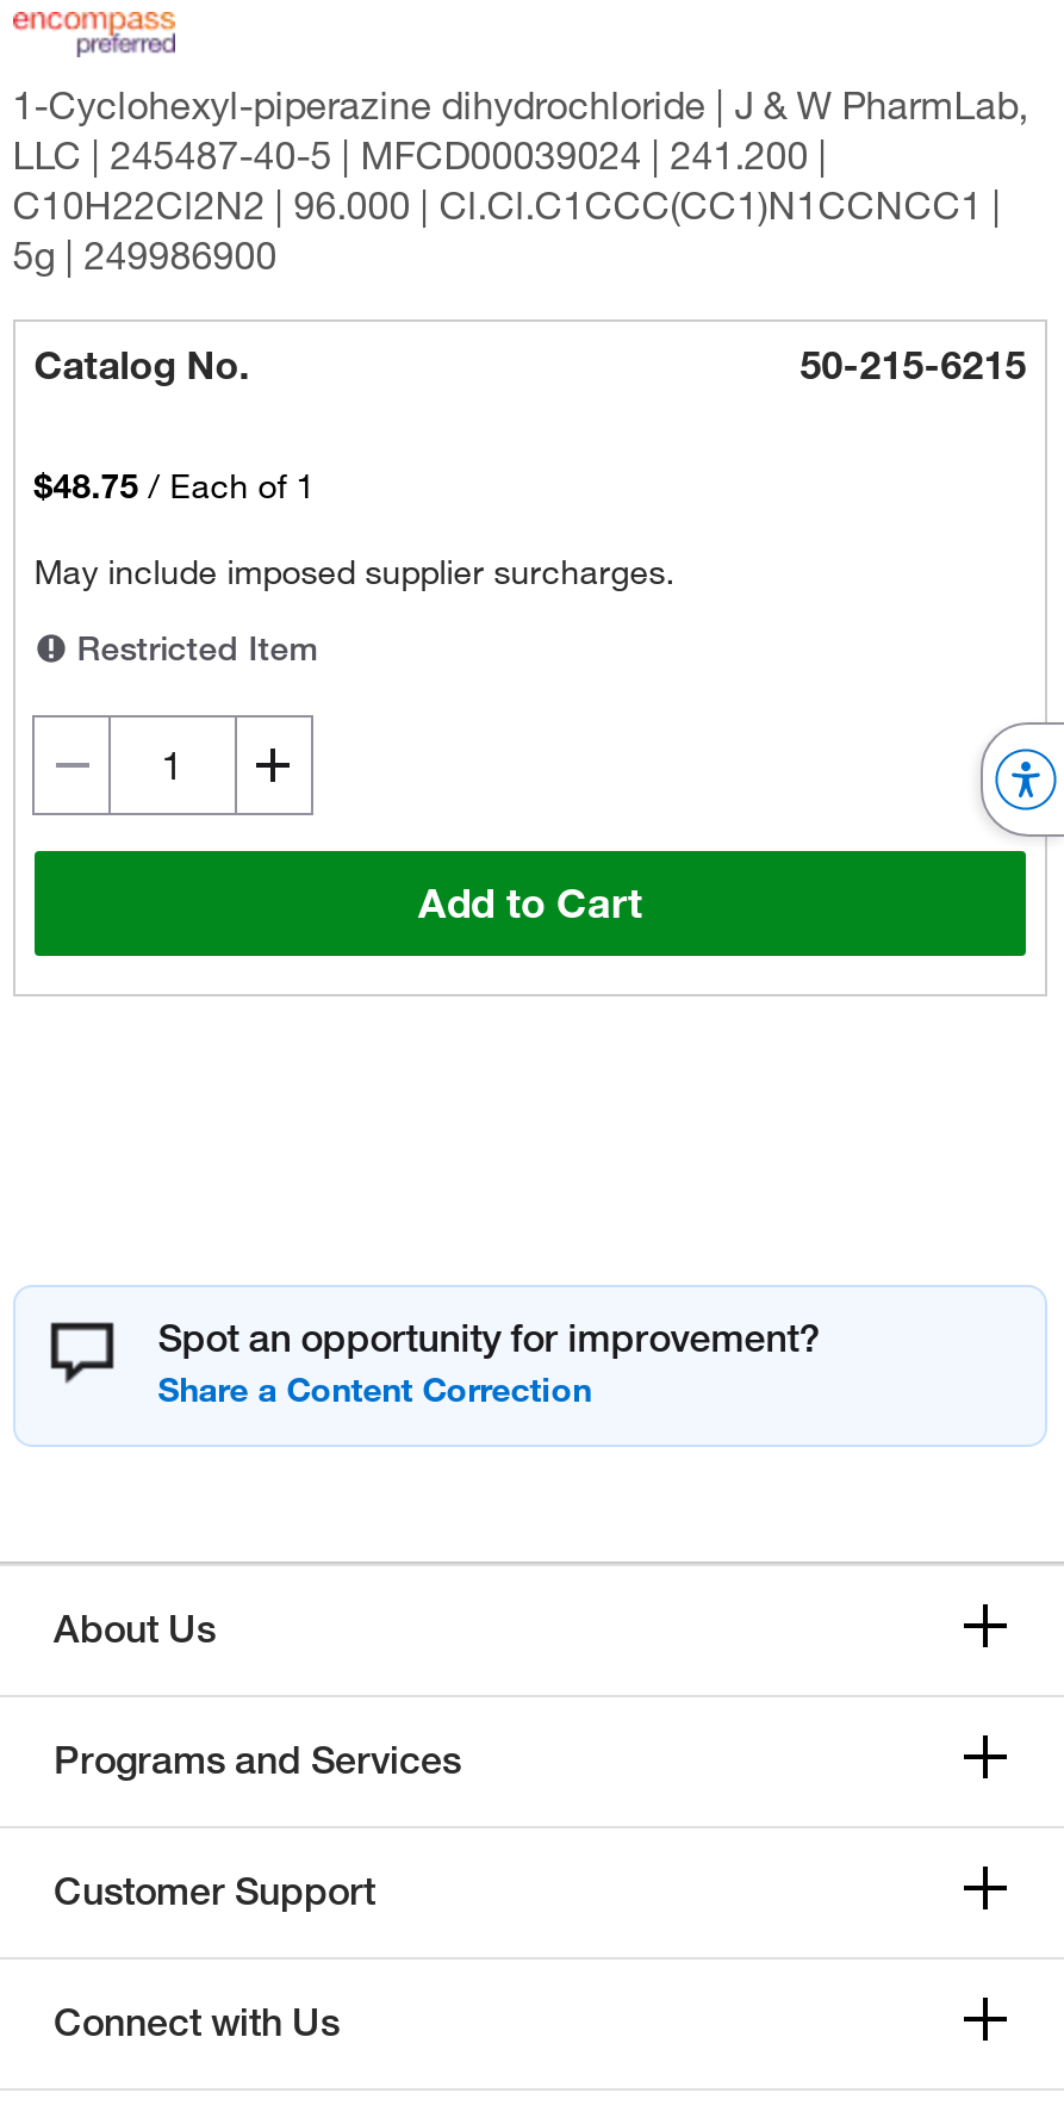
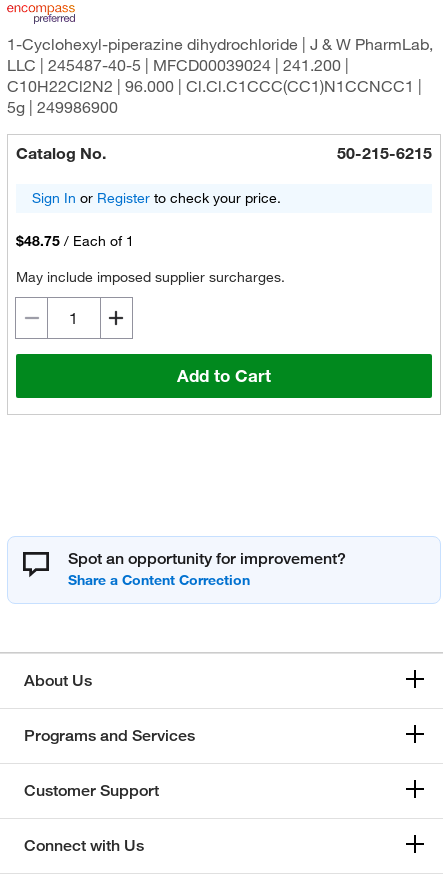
none -> [32,189,281,207] Sign In or Register to check your price.
moved [34,465,675,594] -> [16,232,285,286]: $48.75 / Each of 1 | May include imposed supplier surcharges.
[67,627,317,670] Restricted Item -> none
[978,722,1057,839] [image] -> none

